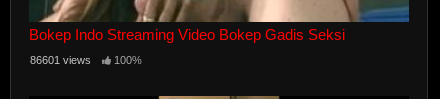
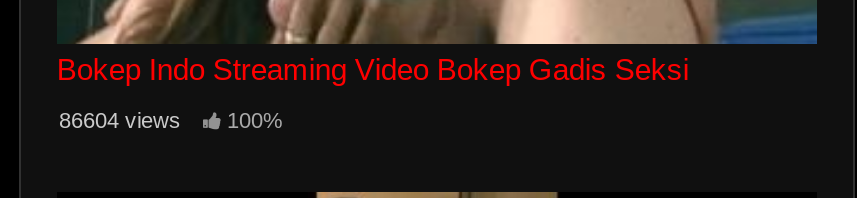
[30,54,142,66] 86601 views 100% -> [59,108,283,132] 86604 views 100%

